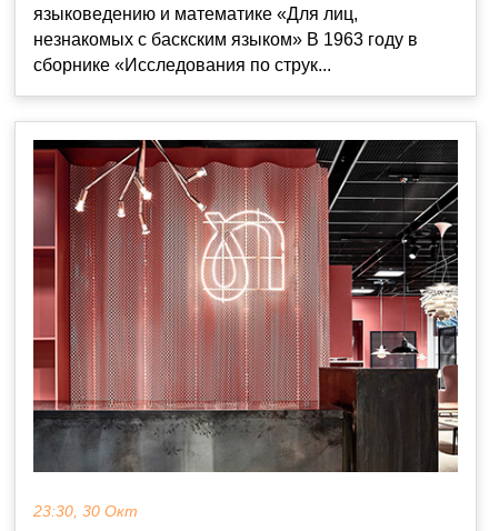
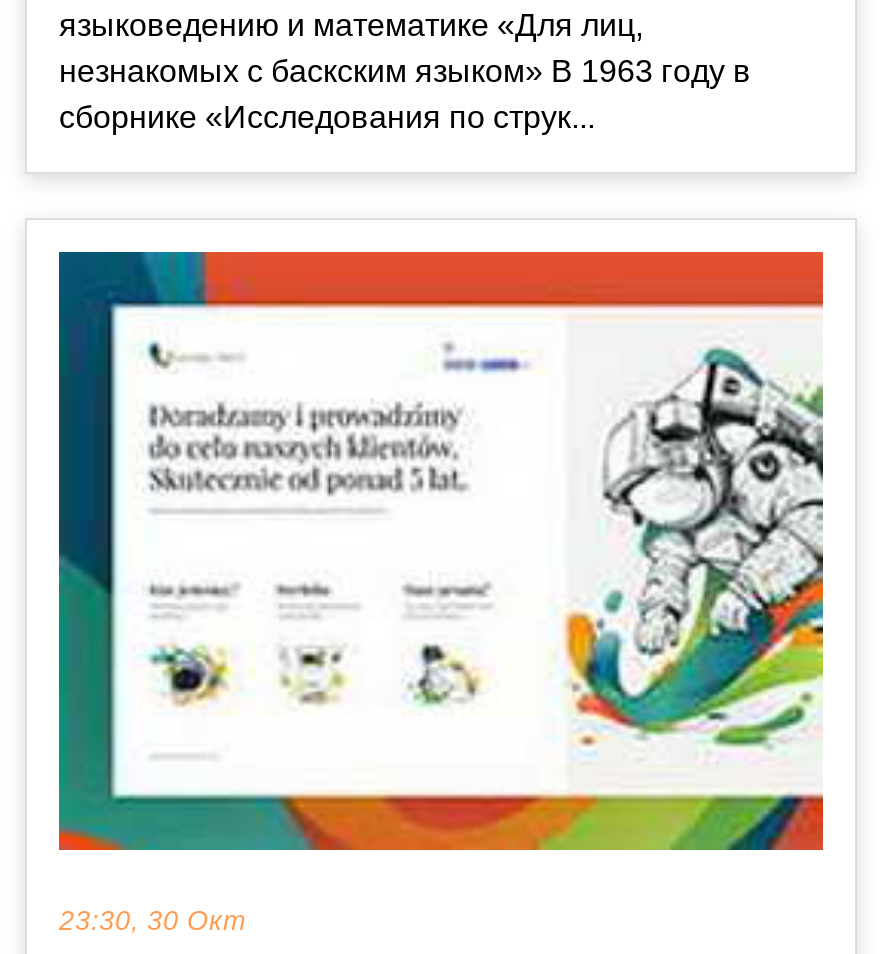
[32,139,459,473] [image] -> [57,250,825,852] [image]

